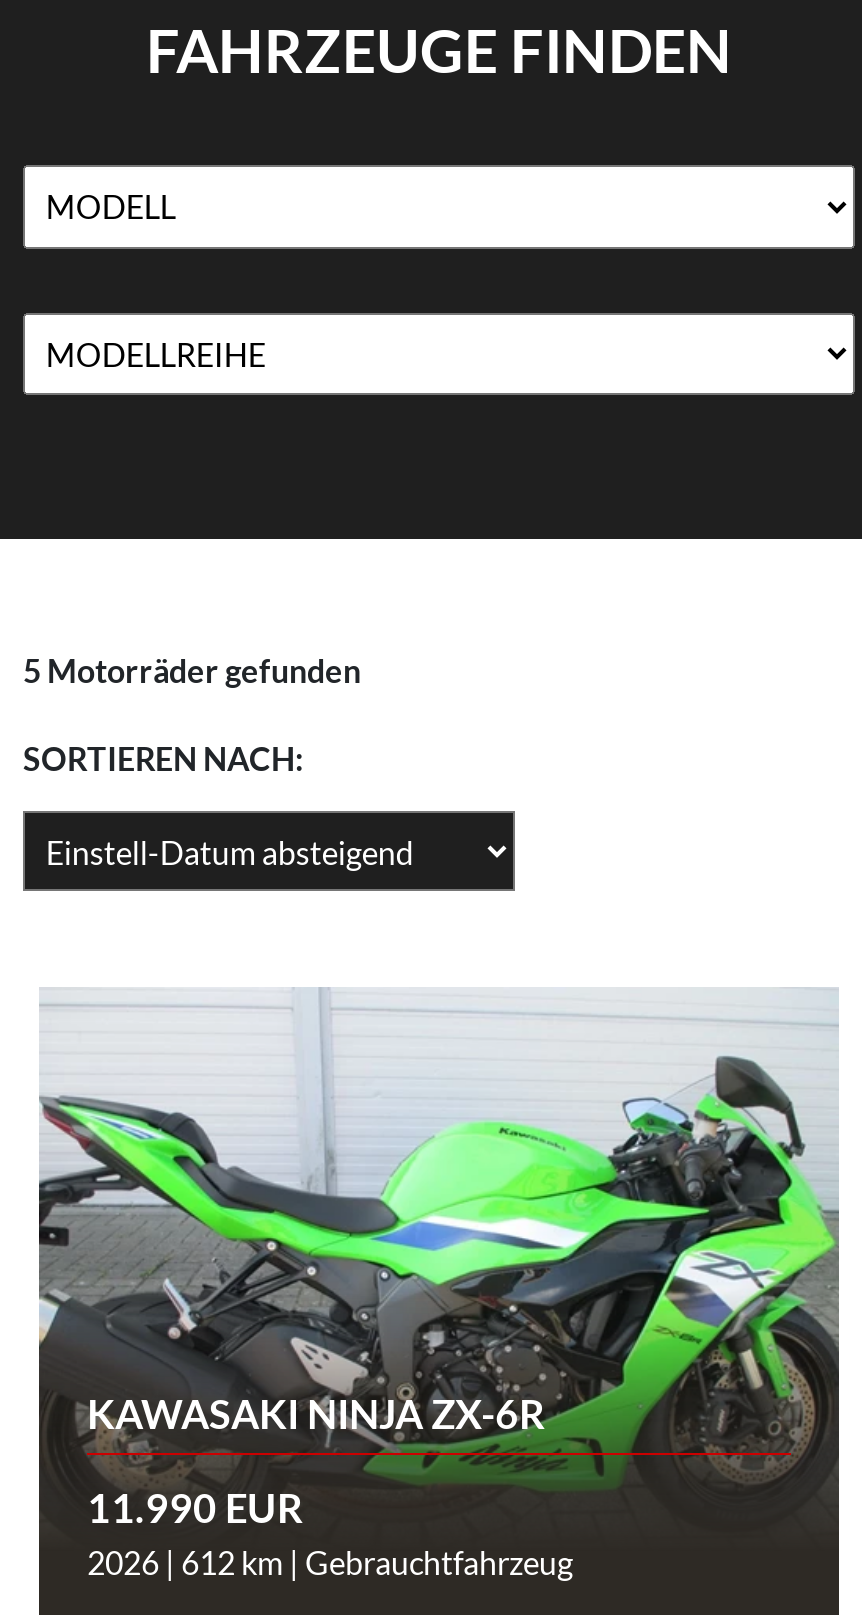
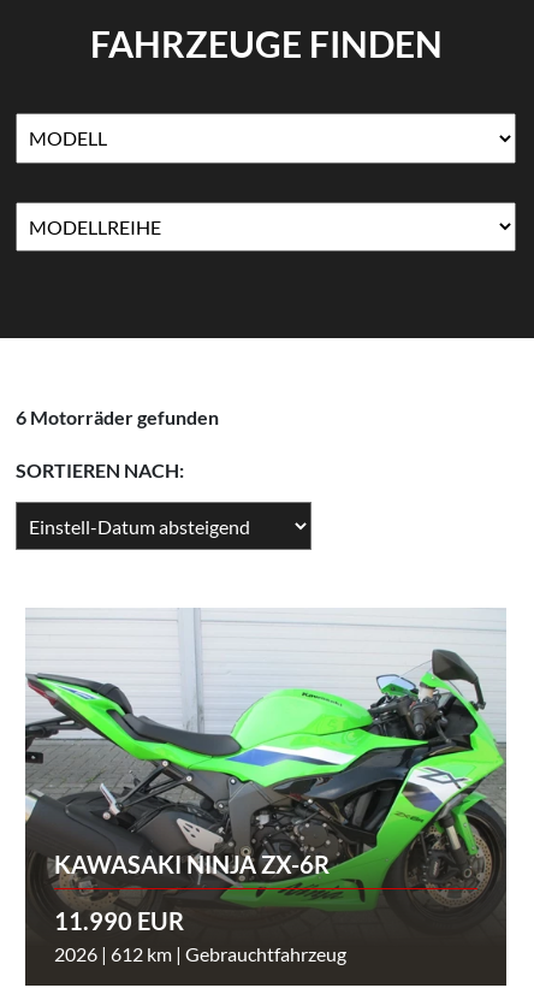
[23,651,361,689] 5 Motorräder gefunden -> [16,406,219,429] 6 Motorräder gefunden

